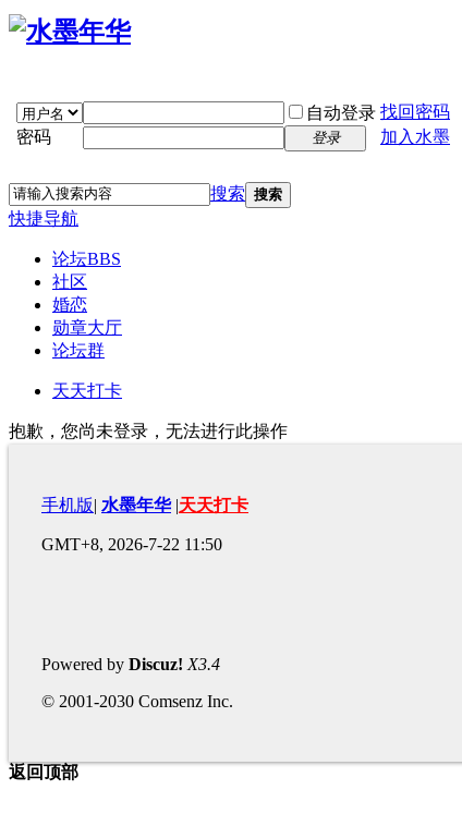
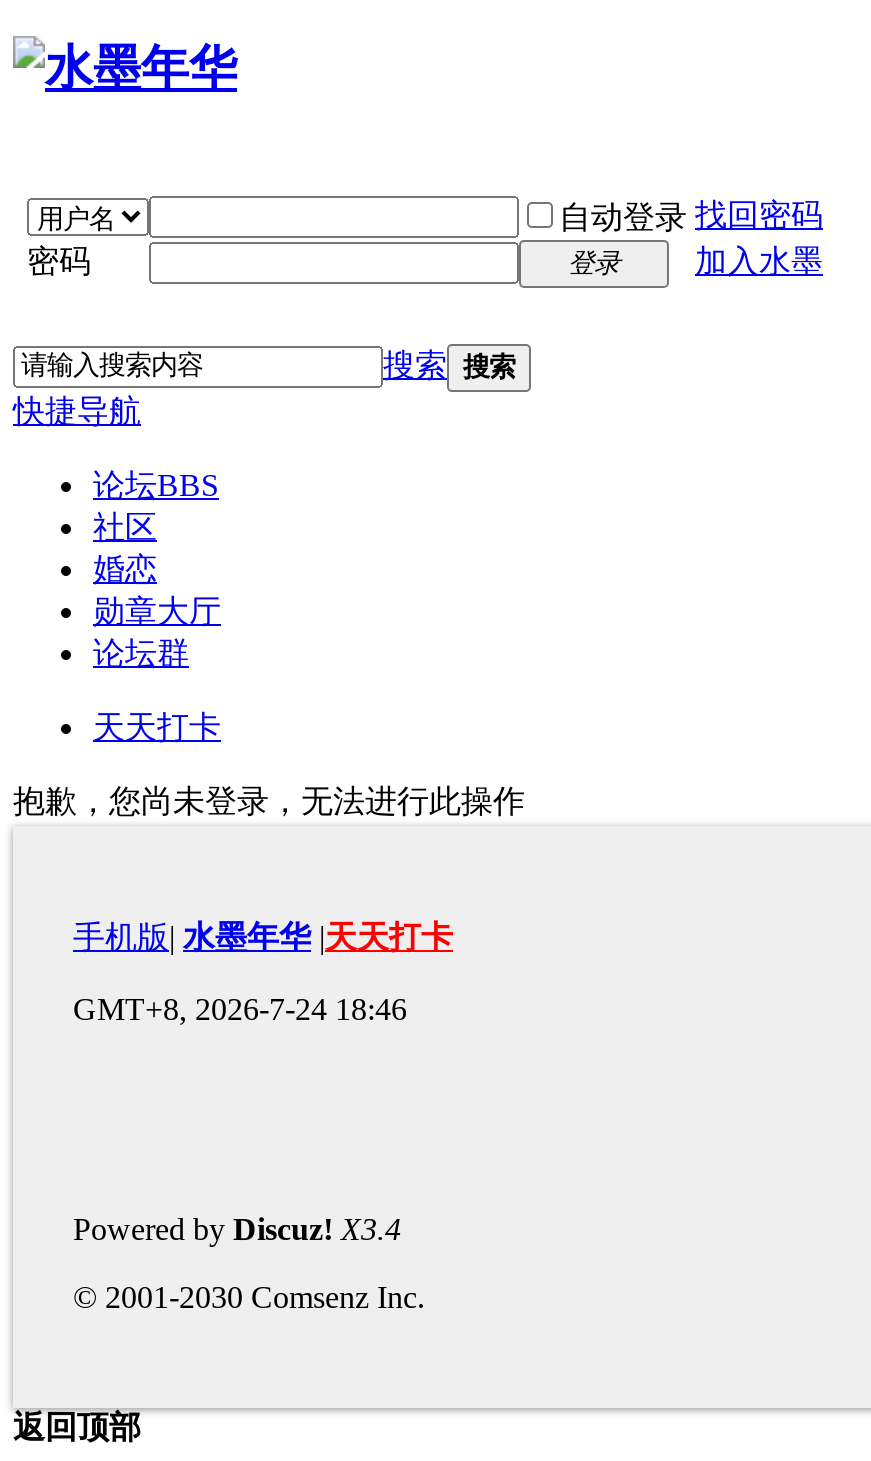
[41,535,222,553] GMT+8, 2026-7-22 11:50 -> [73,992,407,1026] GMT+8, 2026-7-24 18:46

